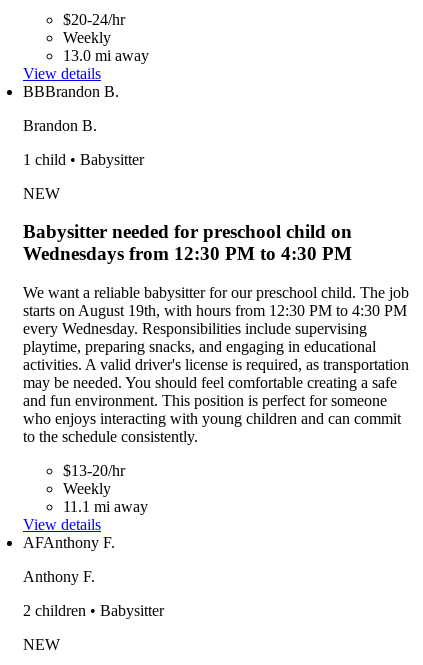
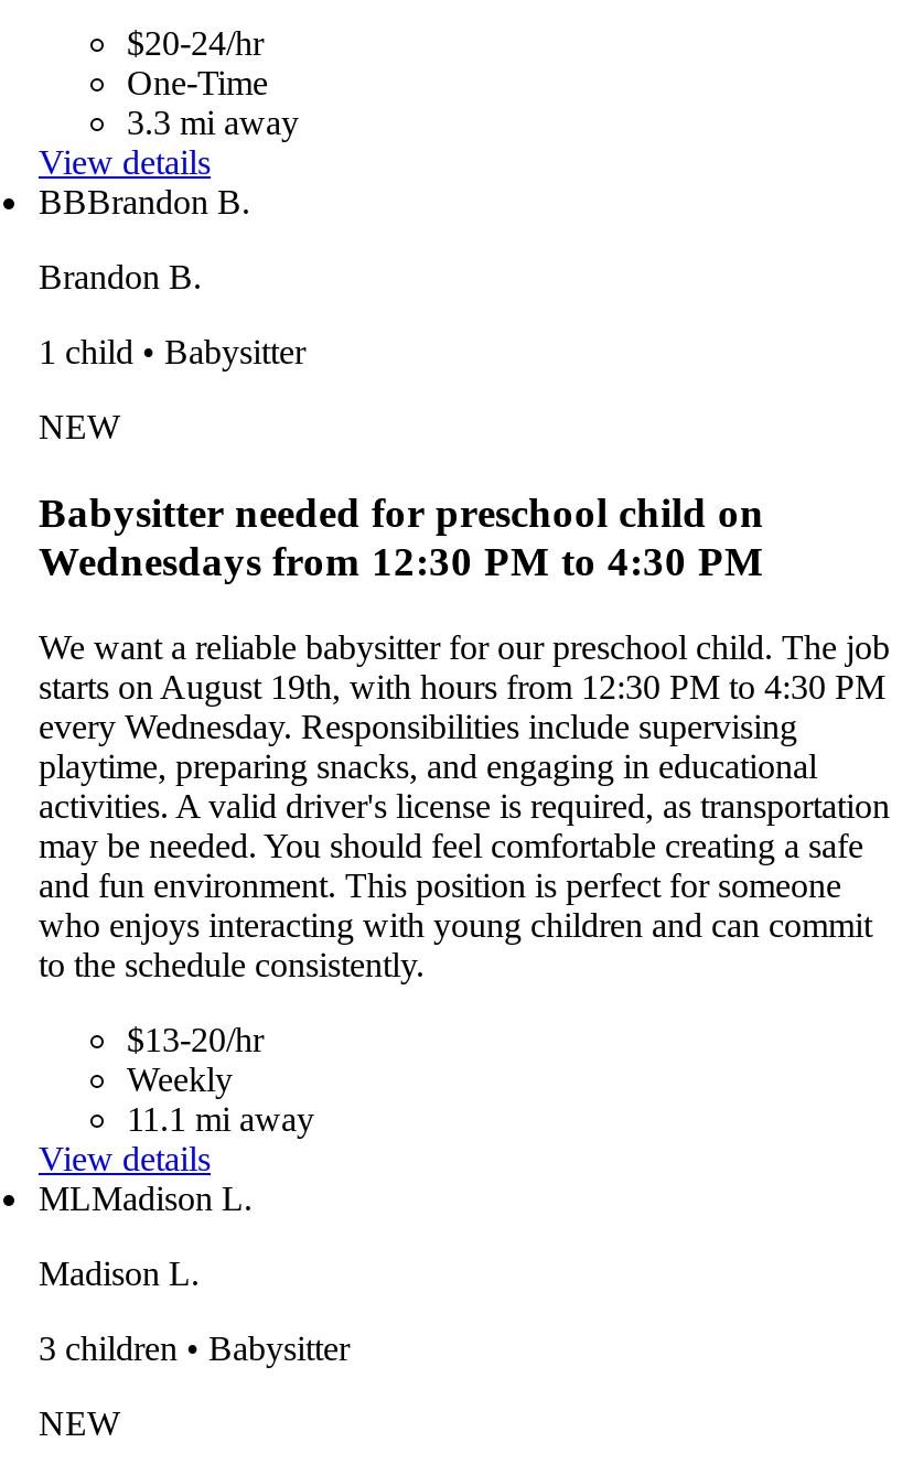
[63,28,149,63] Weekly | 13.0 mi away -> [127,65,299,142] One-Time | 3.3 mi away
[23,534,115,551] AF Anthony F. -> [39,1179,253,1217] ML Madison L.
[23,568,95,585] Anthony F. -> [39,1254,200,1292] Madison L.
[23,602,164,619] 2 children • Babysitter -> [39,1329,350,1367] 3 children • Babysitter

